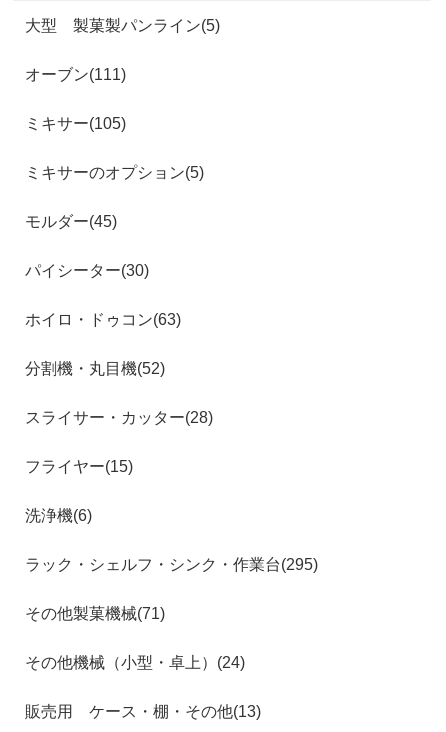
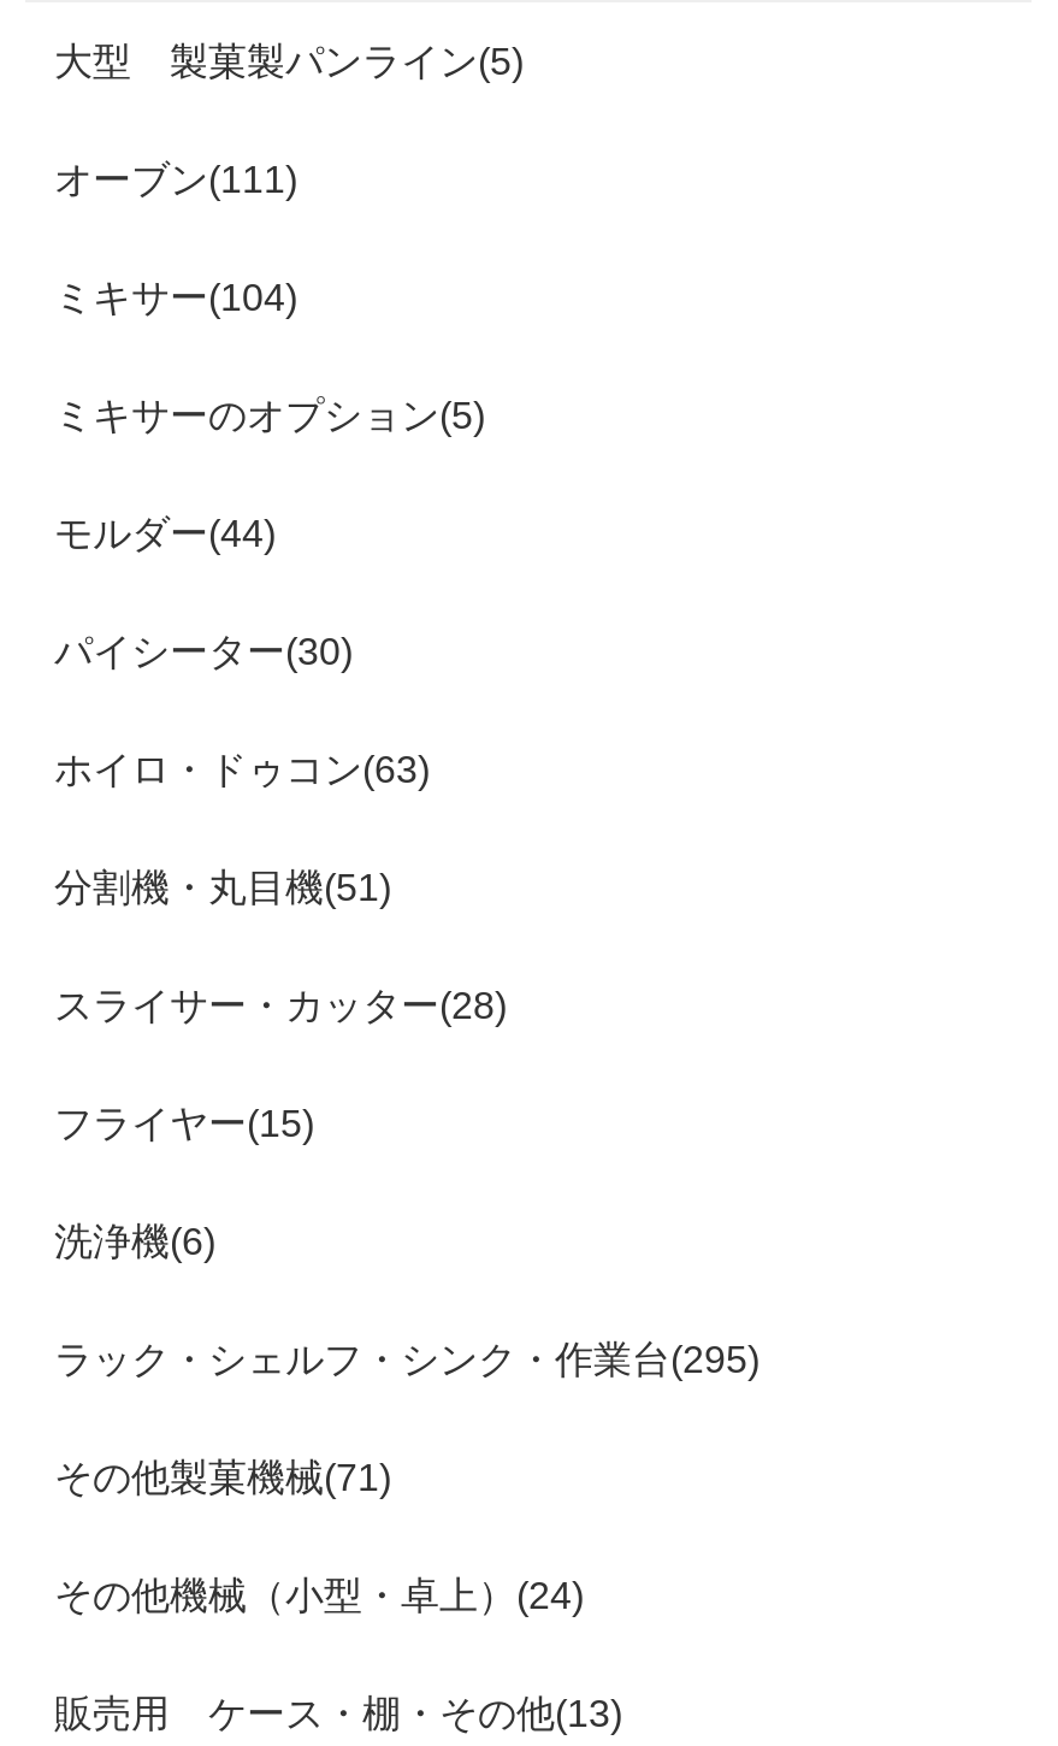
[25,115,126,132] ミキサー(105) -> [54,278,297,319] ミキサー(104)
[25,213,117,230] モルダー(45) -> [54,514,276,555] モルダー(44)
[25,360,165,377] 分割機・丸目機(52) -> [54,868,391,909] 分割機・丸目機(51)

